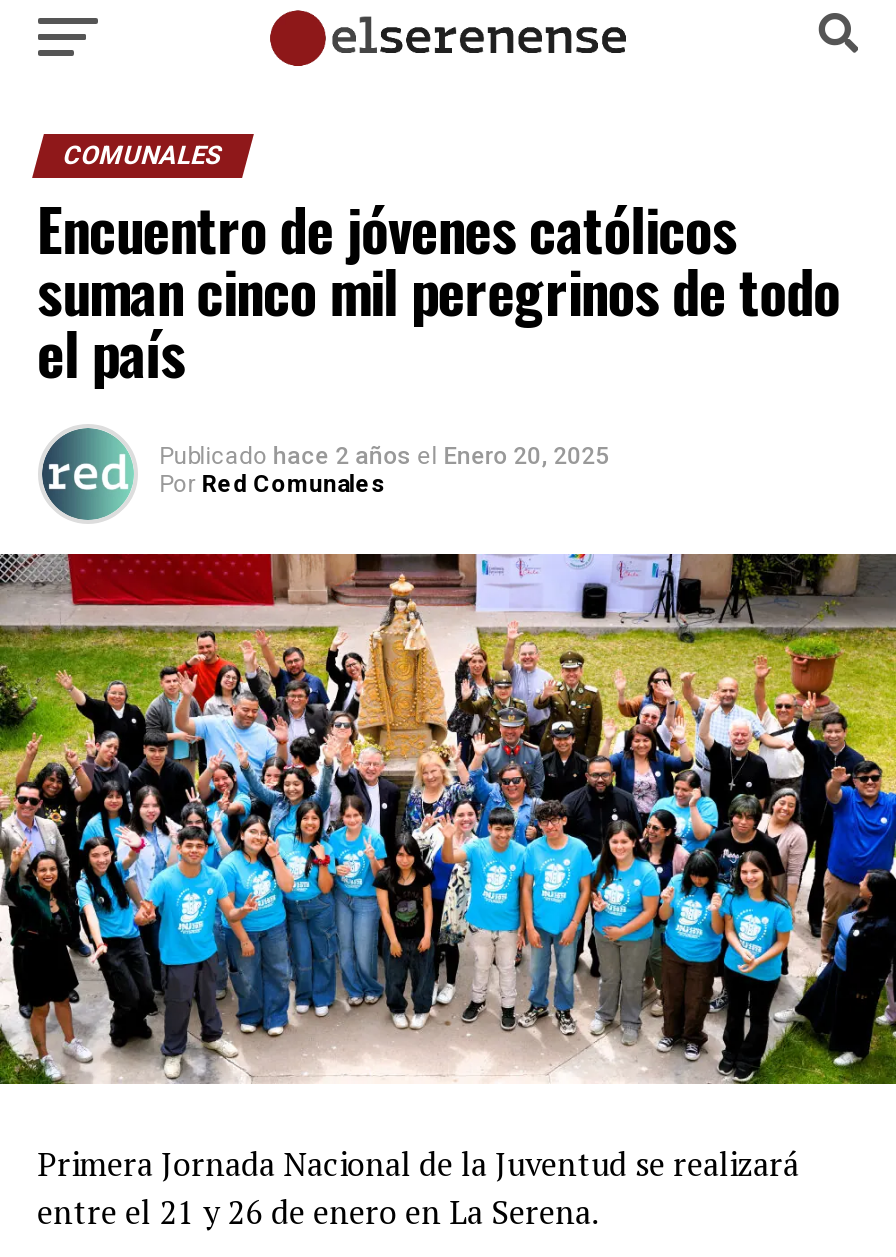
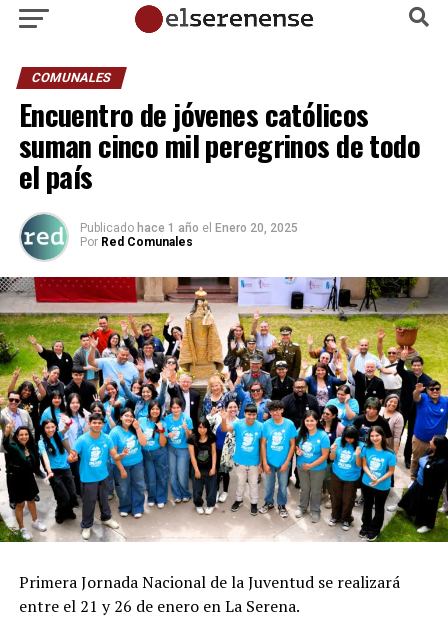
[159,442,609,470] Publicado hace 2 años el Enero 20, 2025 -> [80,221,298,235] Publicado hace 1 año el Enero 20, 2025

